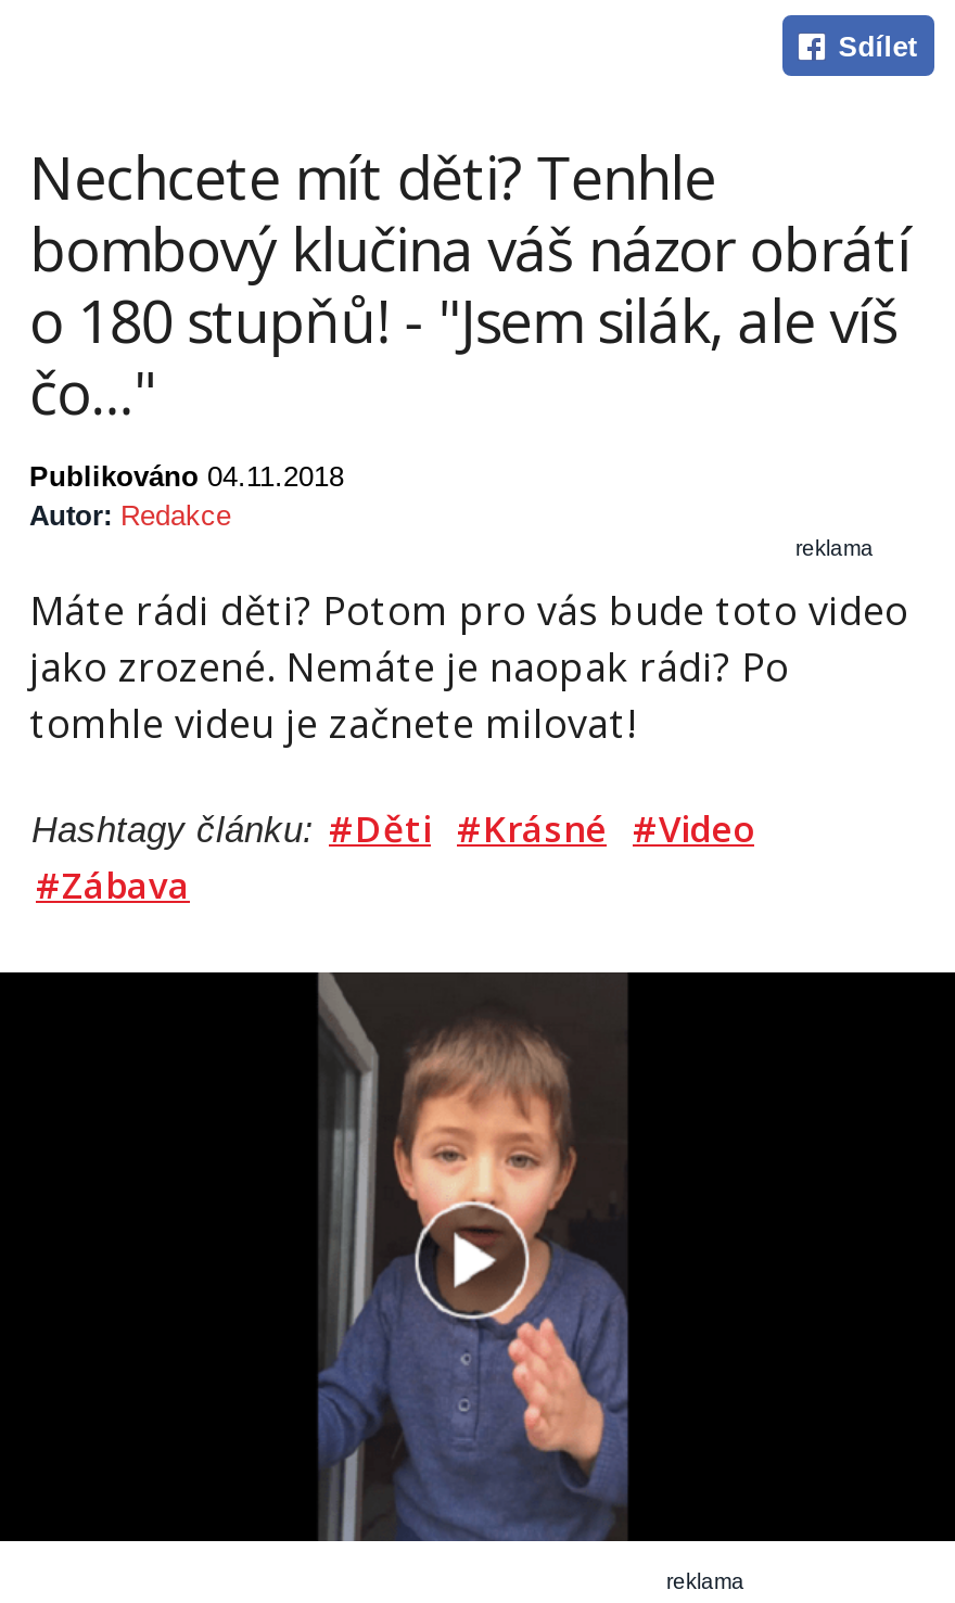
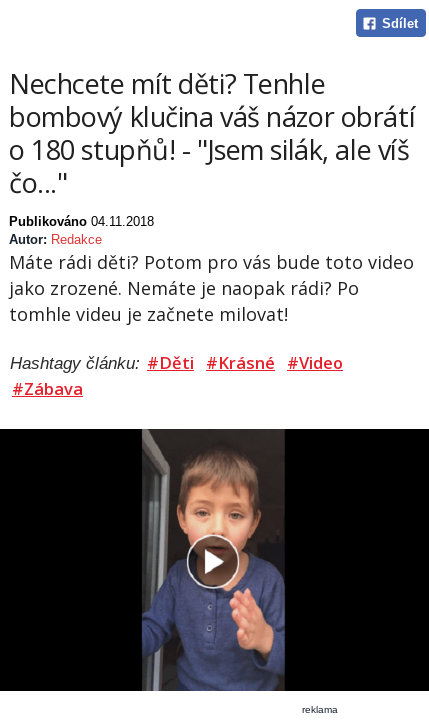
[795,537,874,561] reklama -> none

